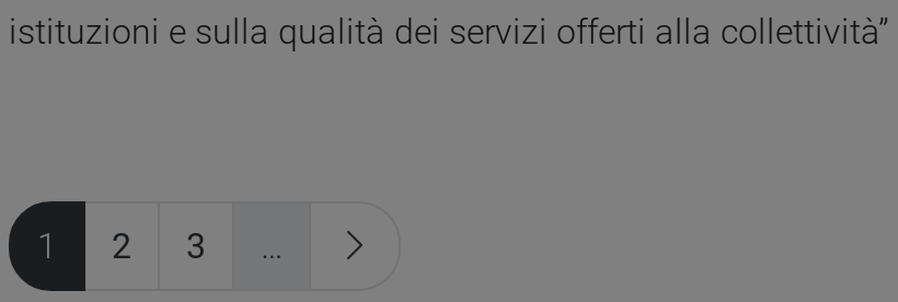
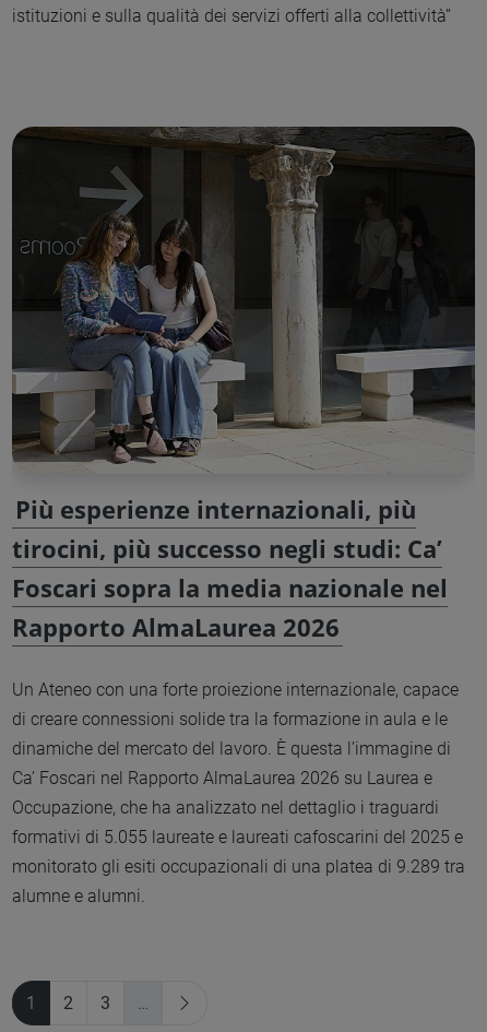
none -> [11,126,476,906] [image] | Più esperienze internazionali, più | tirocini, più successo negli studi: Ca’ | Foscari sopra la media nazionale nel | Rapporto AlmaLaurea 2026 | Un Ateneo con una forte proiezione internazionale, capace | di creare connessioni solide tra la formazione in aula e le | dinamiche del mercato del lavoro. È questa l’immagine di | Ca’ Foscari nel Rapporto AlmaLaurea 2026 su Laurea e | Occupazione, che ha analizzato nel dettaglio i traguardi | formativi di 5.055 laureate e laureati cafoscarini del 2025 e | monitorato gli esiti occupazionali di una platea di 9.289 tra | alumne e alumni.

